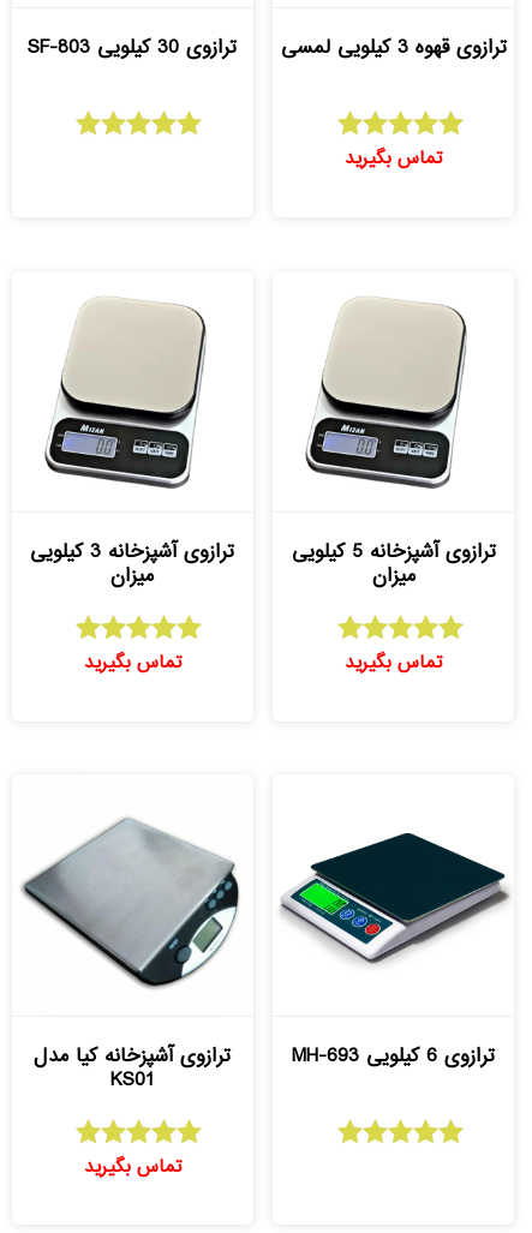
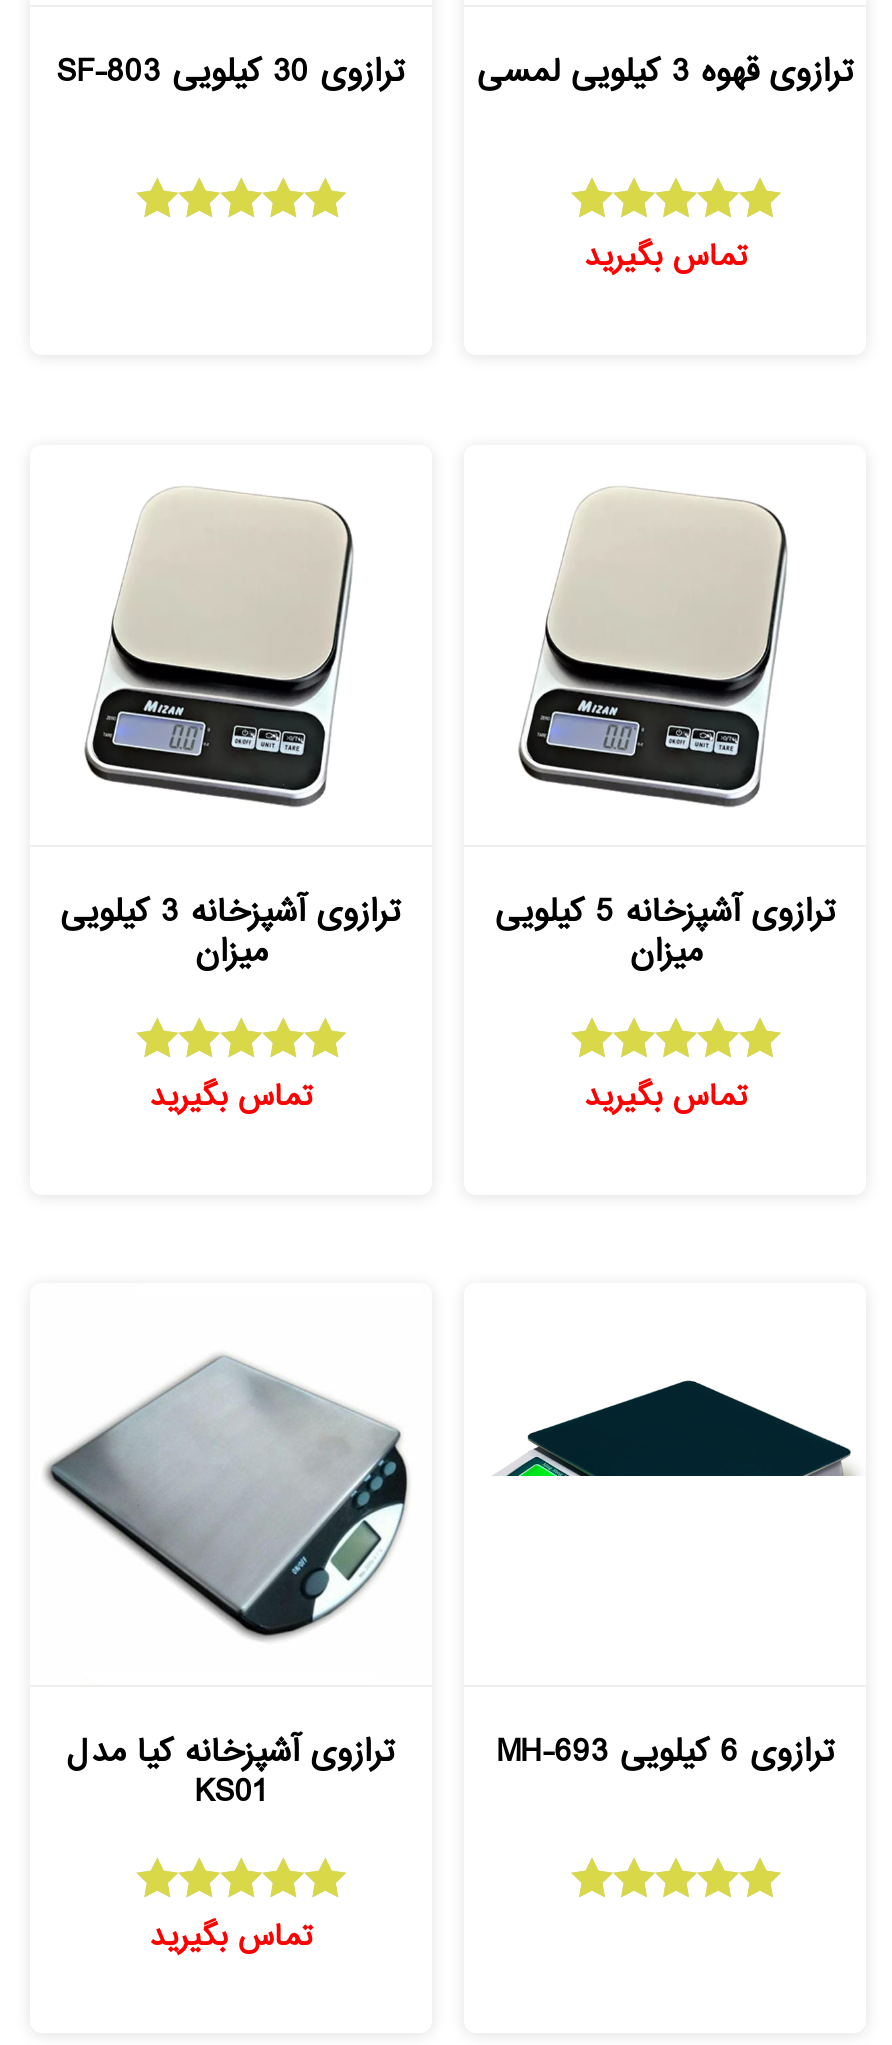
[280,890,510,965] [image] -> none

